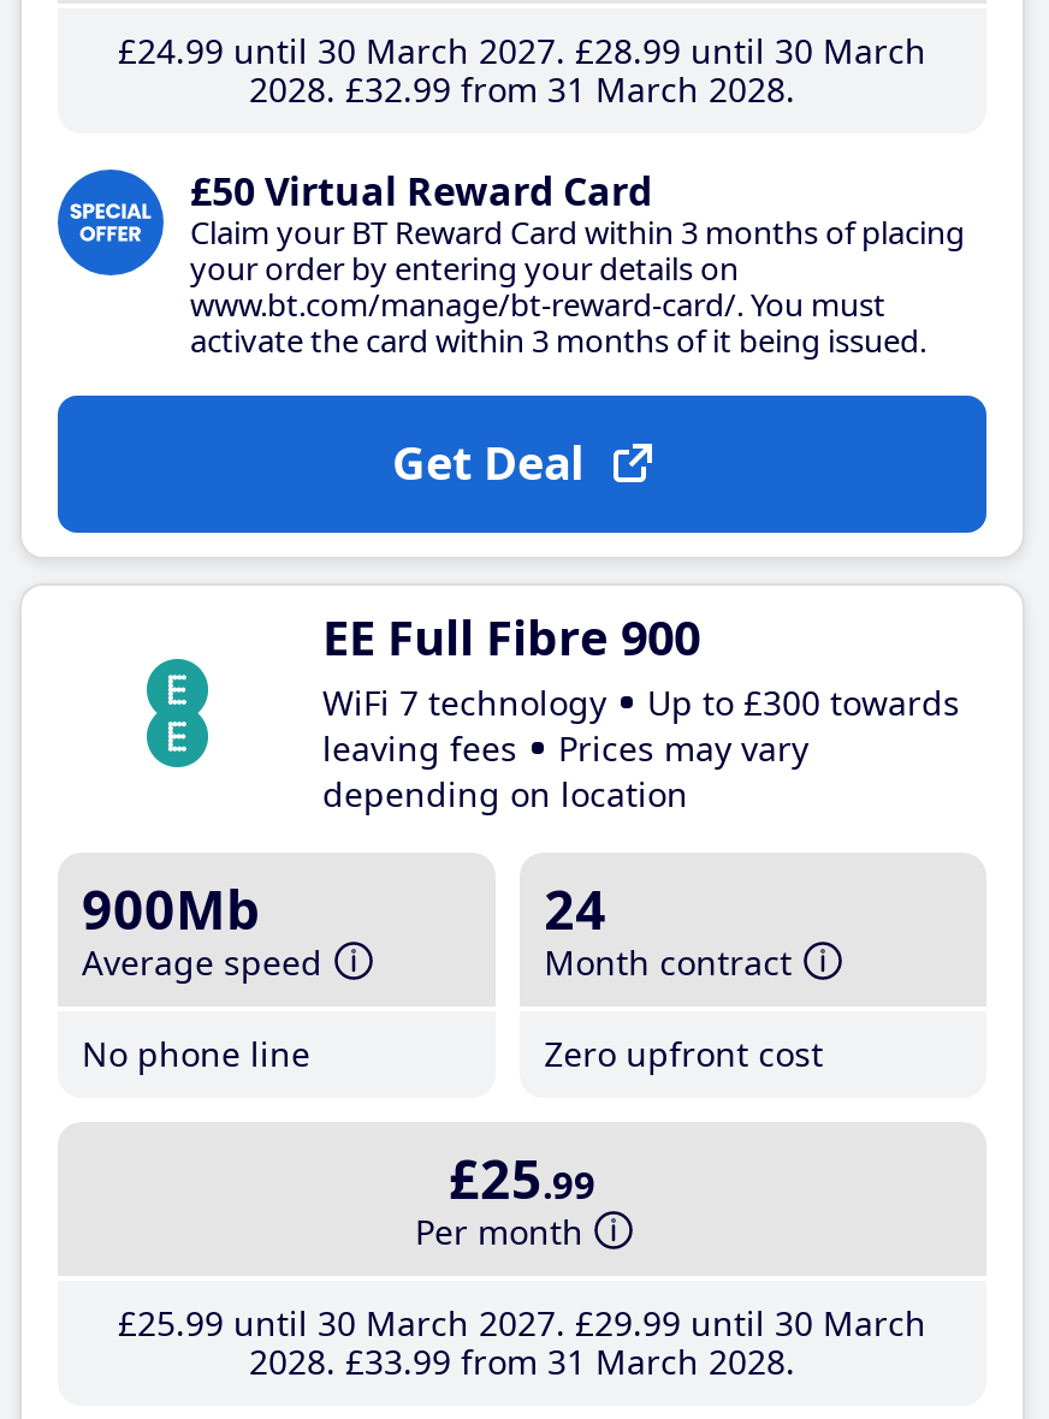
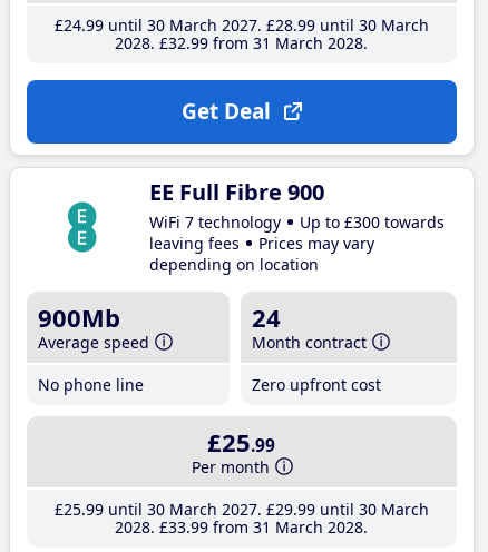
[58,164,965,361] [image] | £50 Virtual Reward Card | Claim your BT Reward Card within 3 months of placing | your order by entering your details on | www.bt.com/manage/bt-reward-card/. You must | activate the card within 3 months of it being issued. -> none

